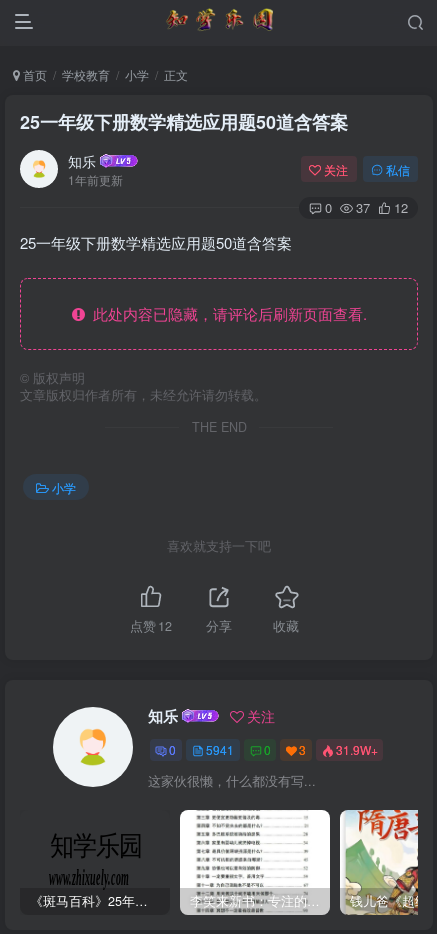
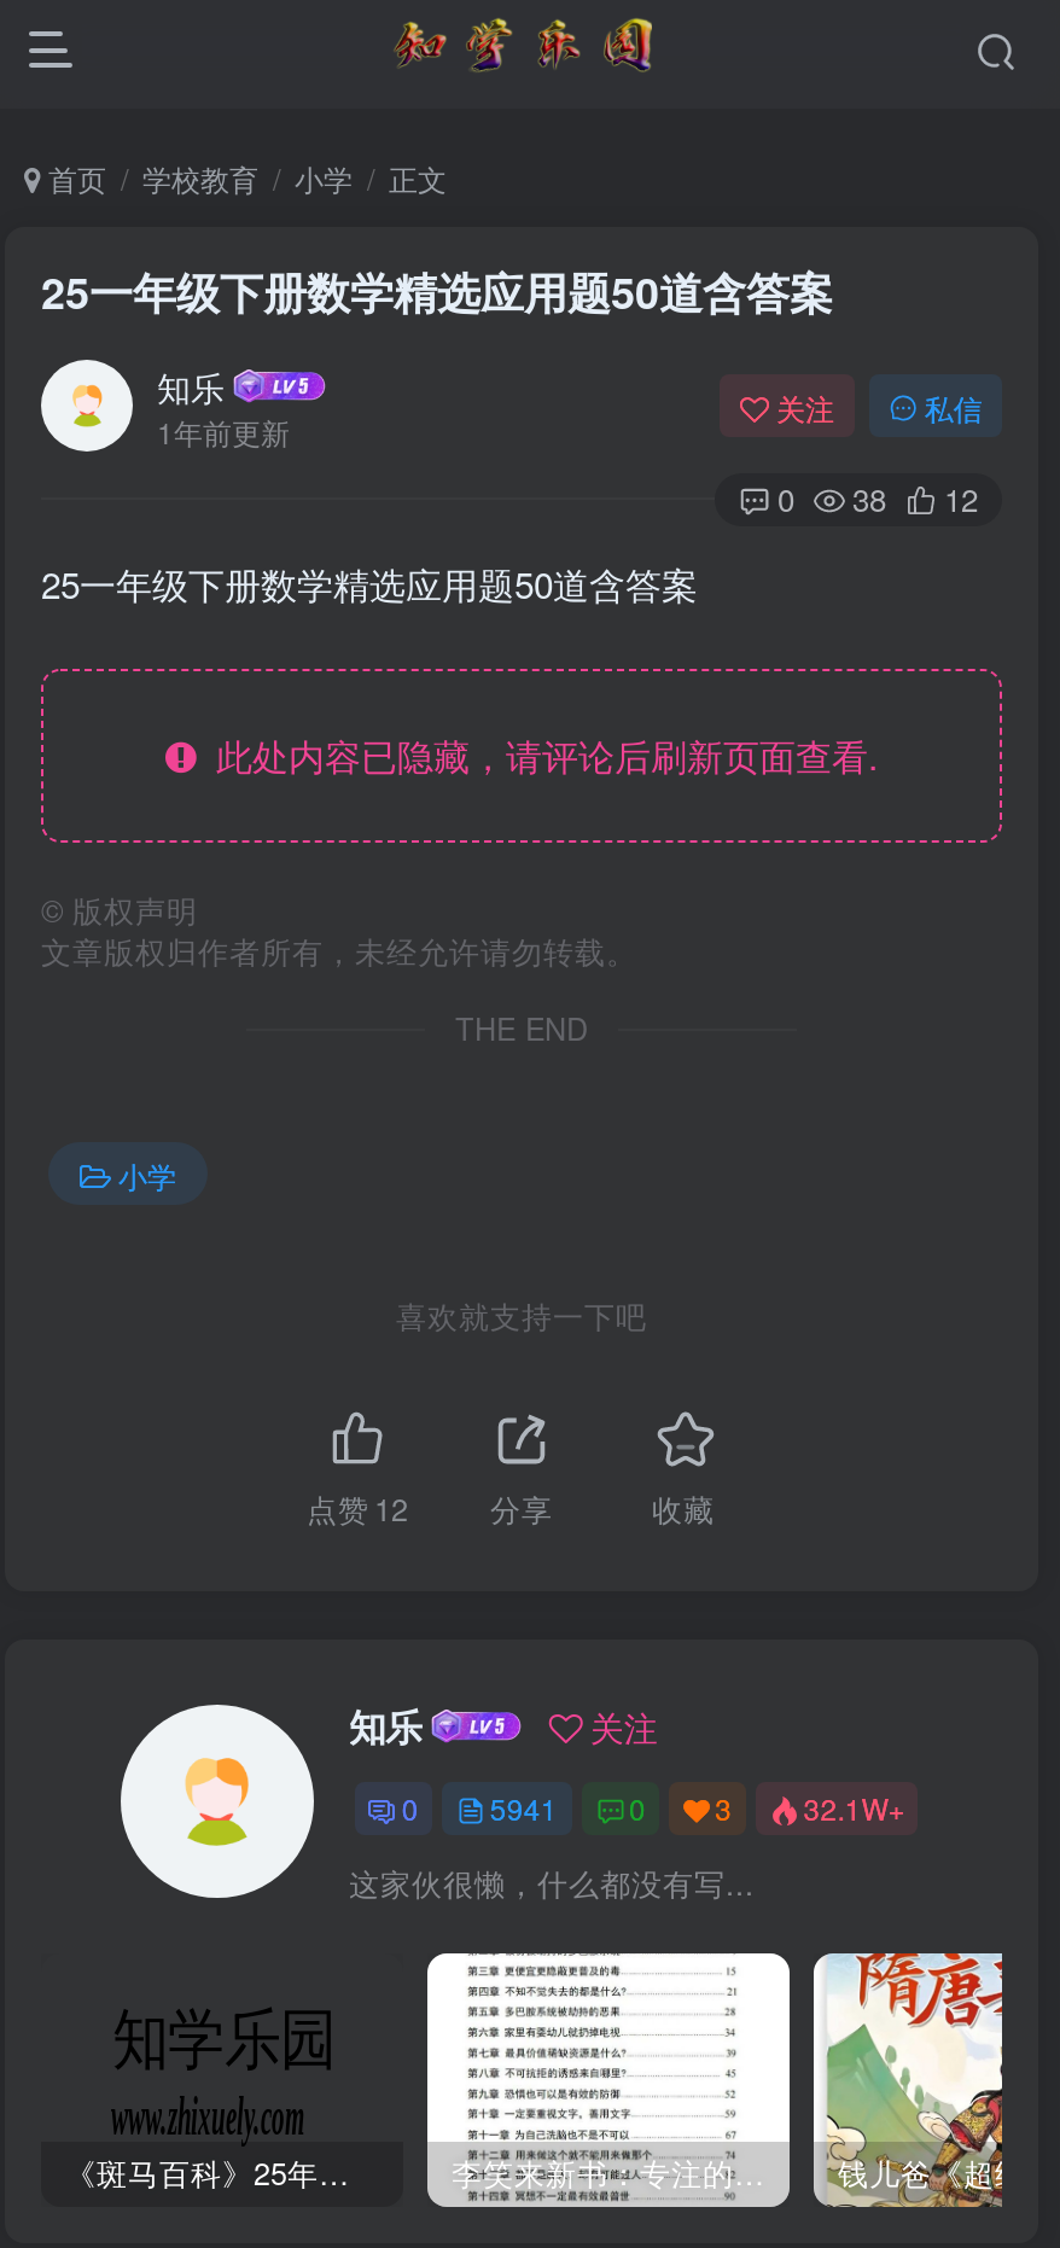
[325,198,408,217] 0 37 12 -> [777,476,978,522] 0 38 12
[169,741,378,758] 0 5941 0 3 31.9W+ -> [402,1788,905,1829] 0 5941 0 3 32.1W+

